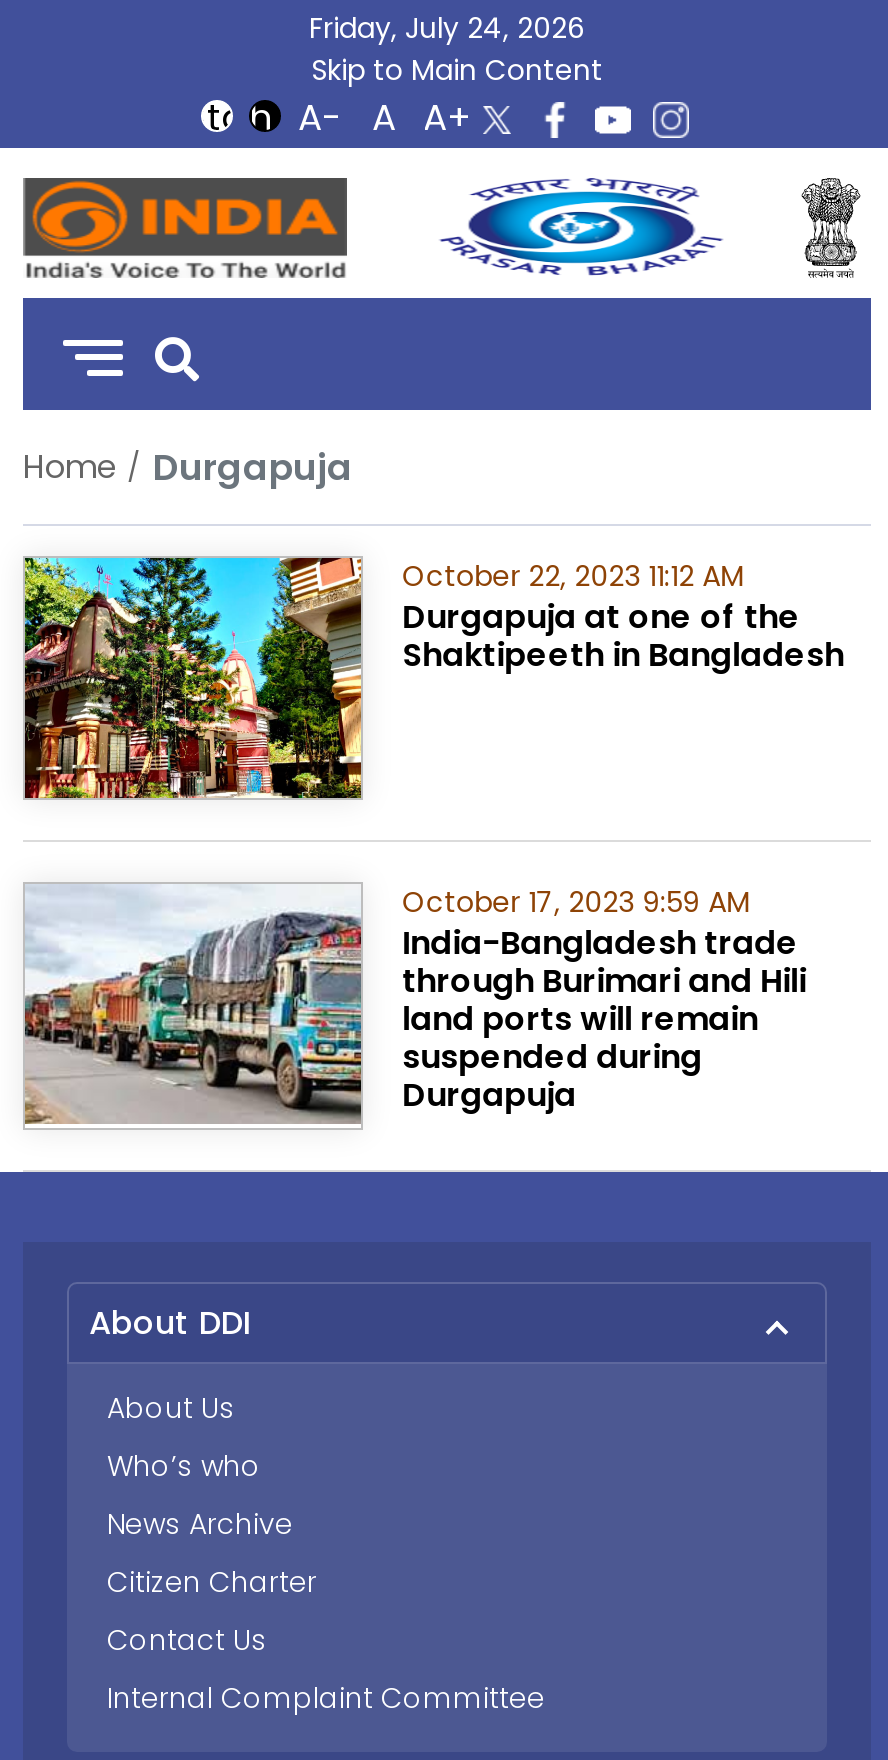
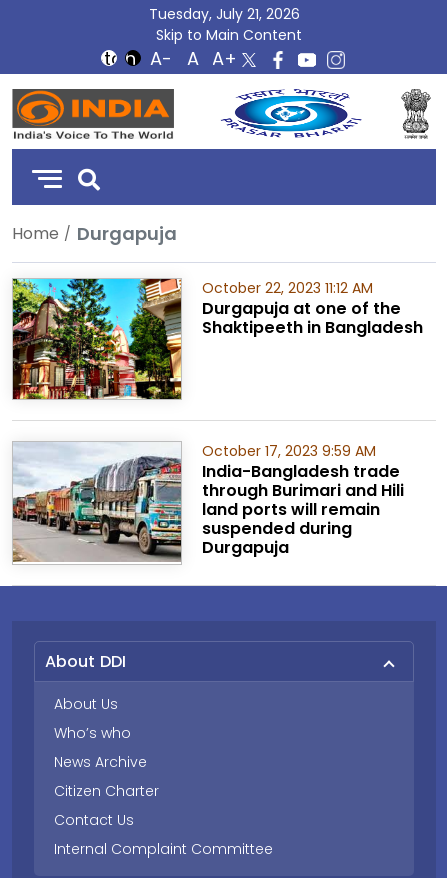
[309,8,585,48] Friday, July 24, 2026 -> [148,4,299,24] Tuesday, July 21, 2026

